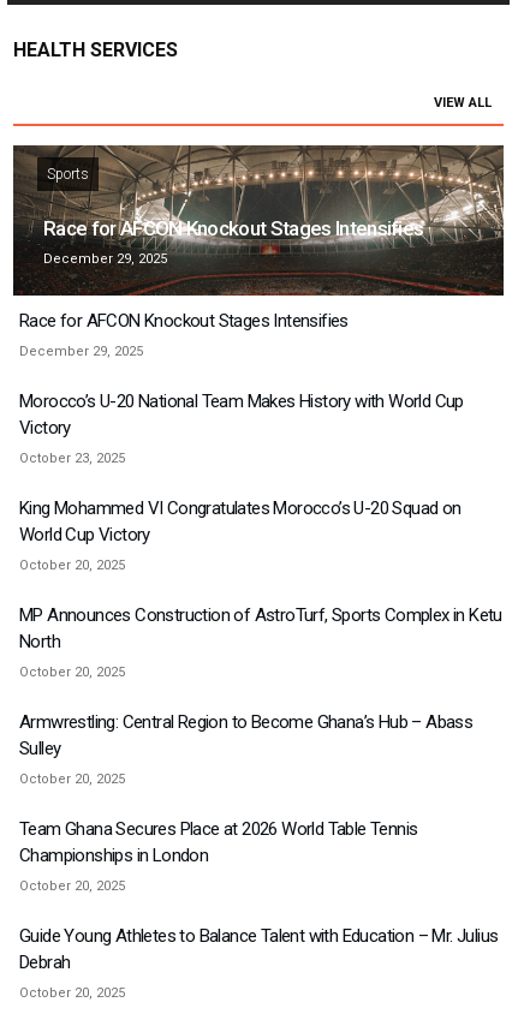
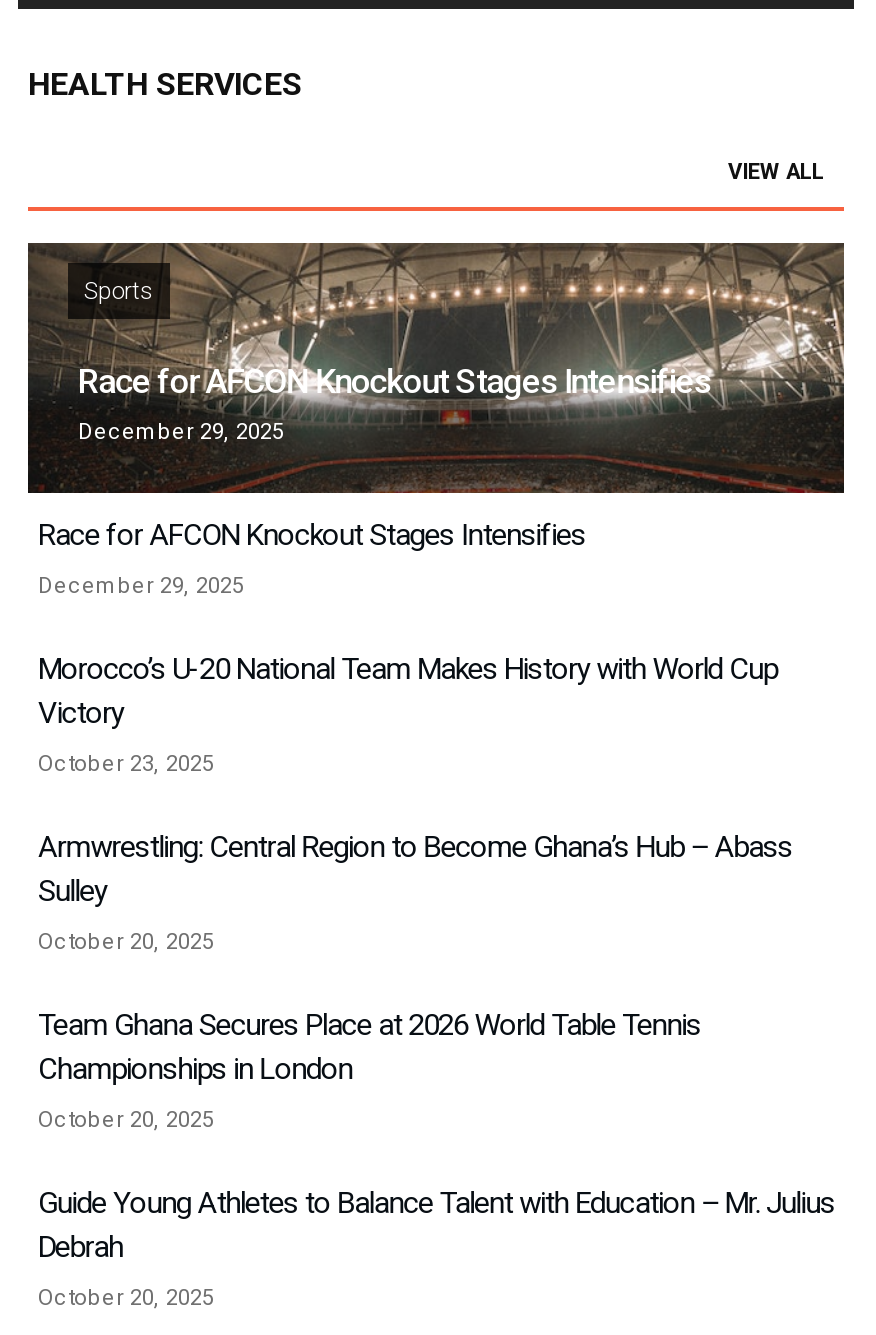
[19,498,502,680] King Mohammed VI Congratulates Morocco’s U-20 Squad on | World Cup Victory | October 20, 2025 | MP Announces Construction of AstroTurf, Sports Complex in Ketu | North | October 20, 2025 -> none

